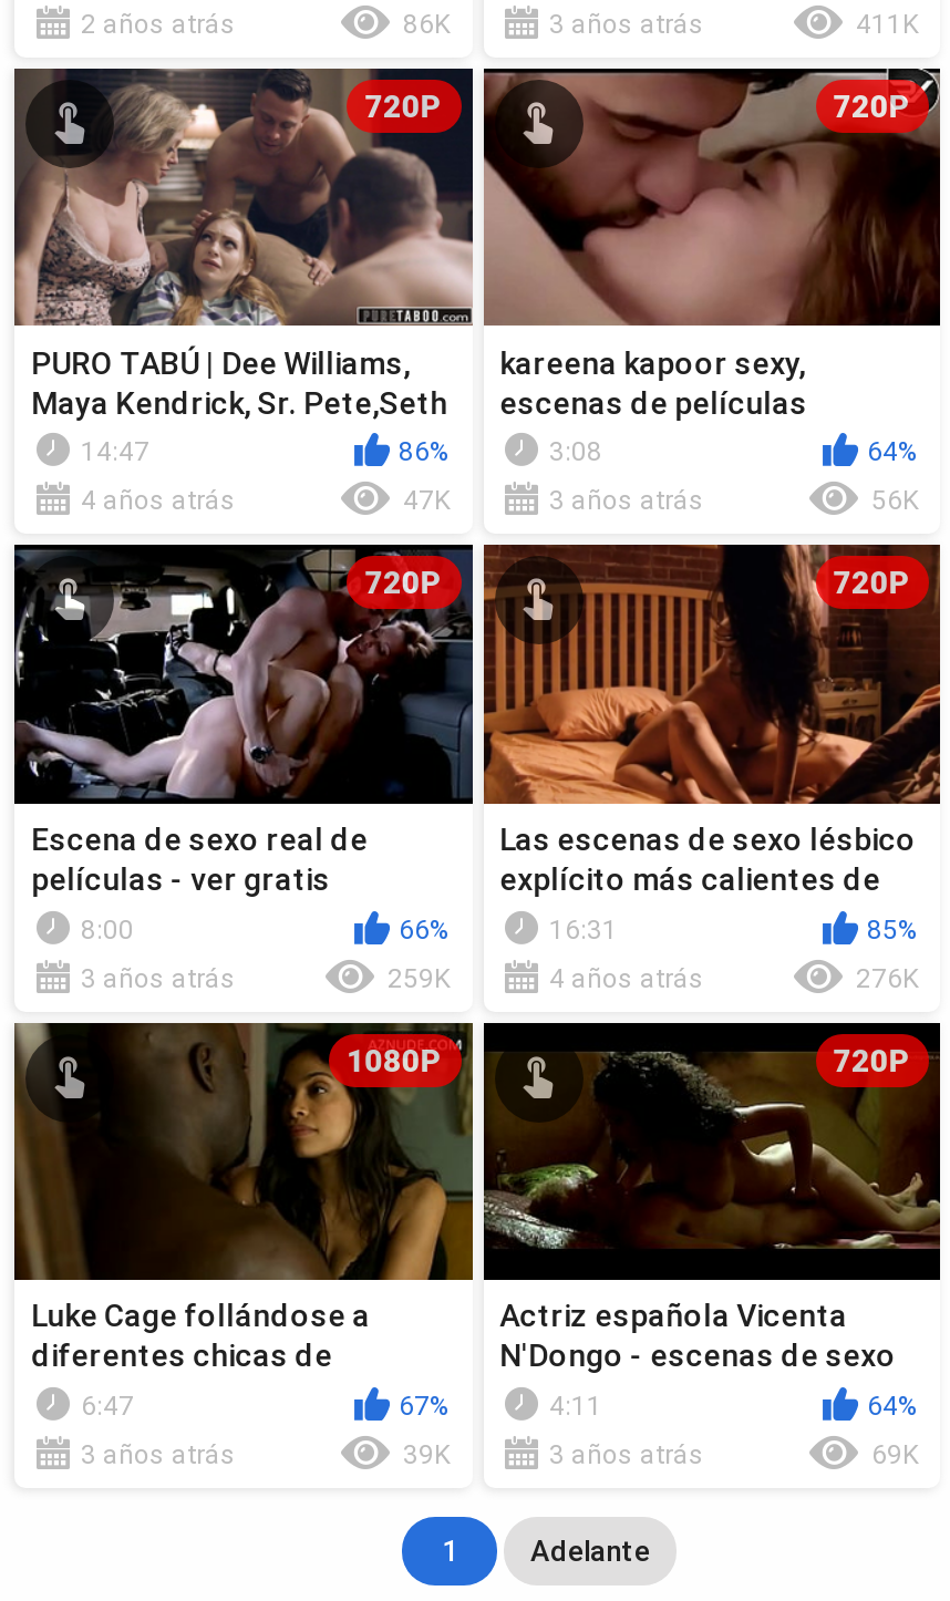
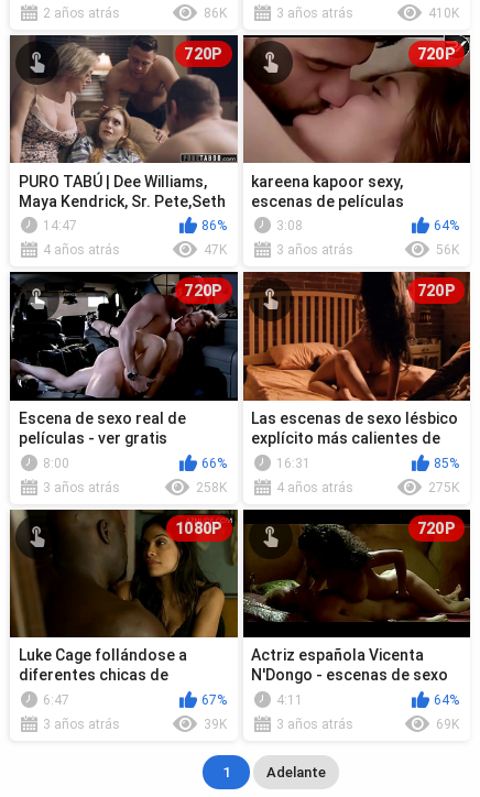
[856,9,918,40] 411K -> [428,6,459,21] 410K
[388,962,450,993] 259K -> [195,479,226,495] 258K
[856,962,918,993] 276K -> [428,479,459,495] 275K

